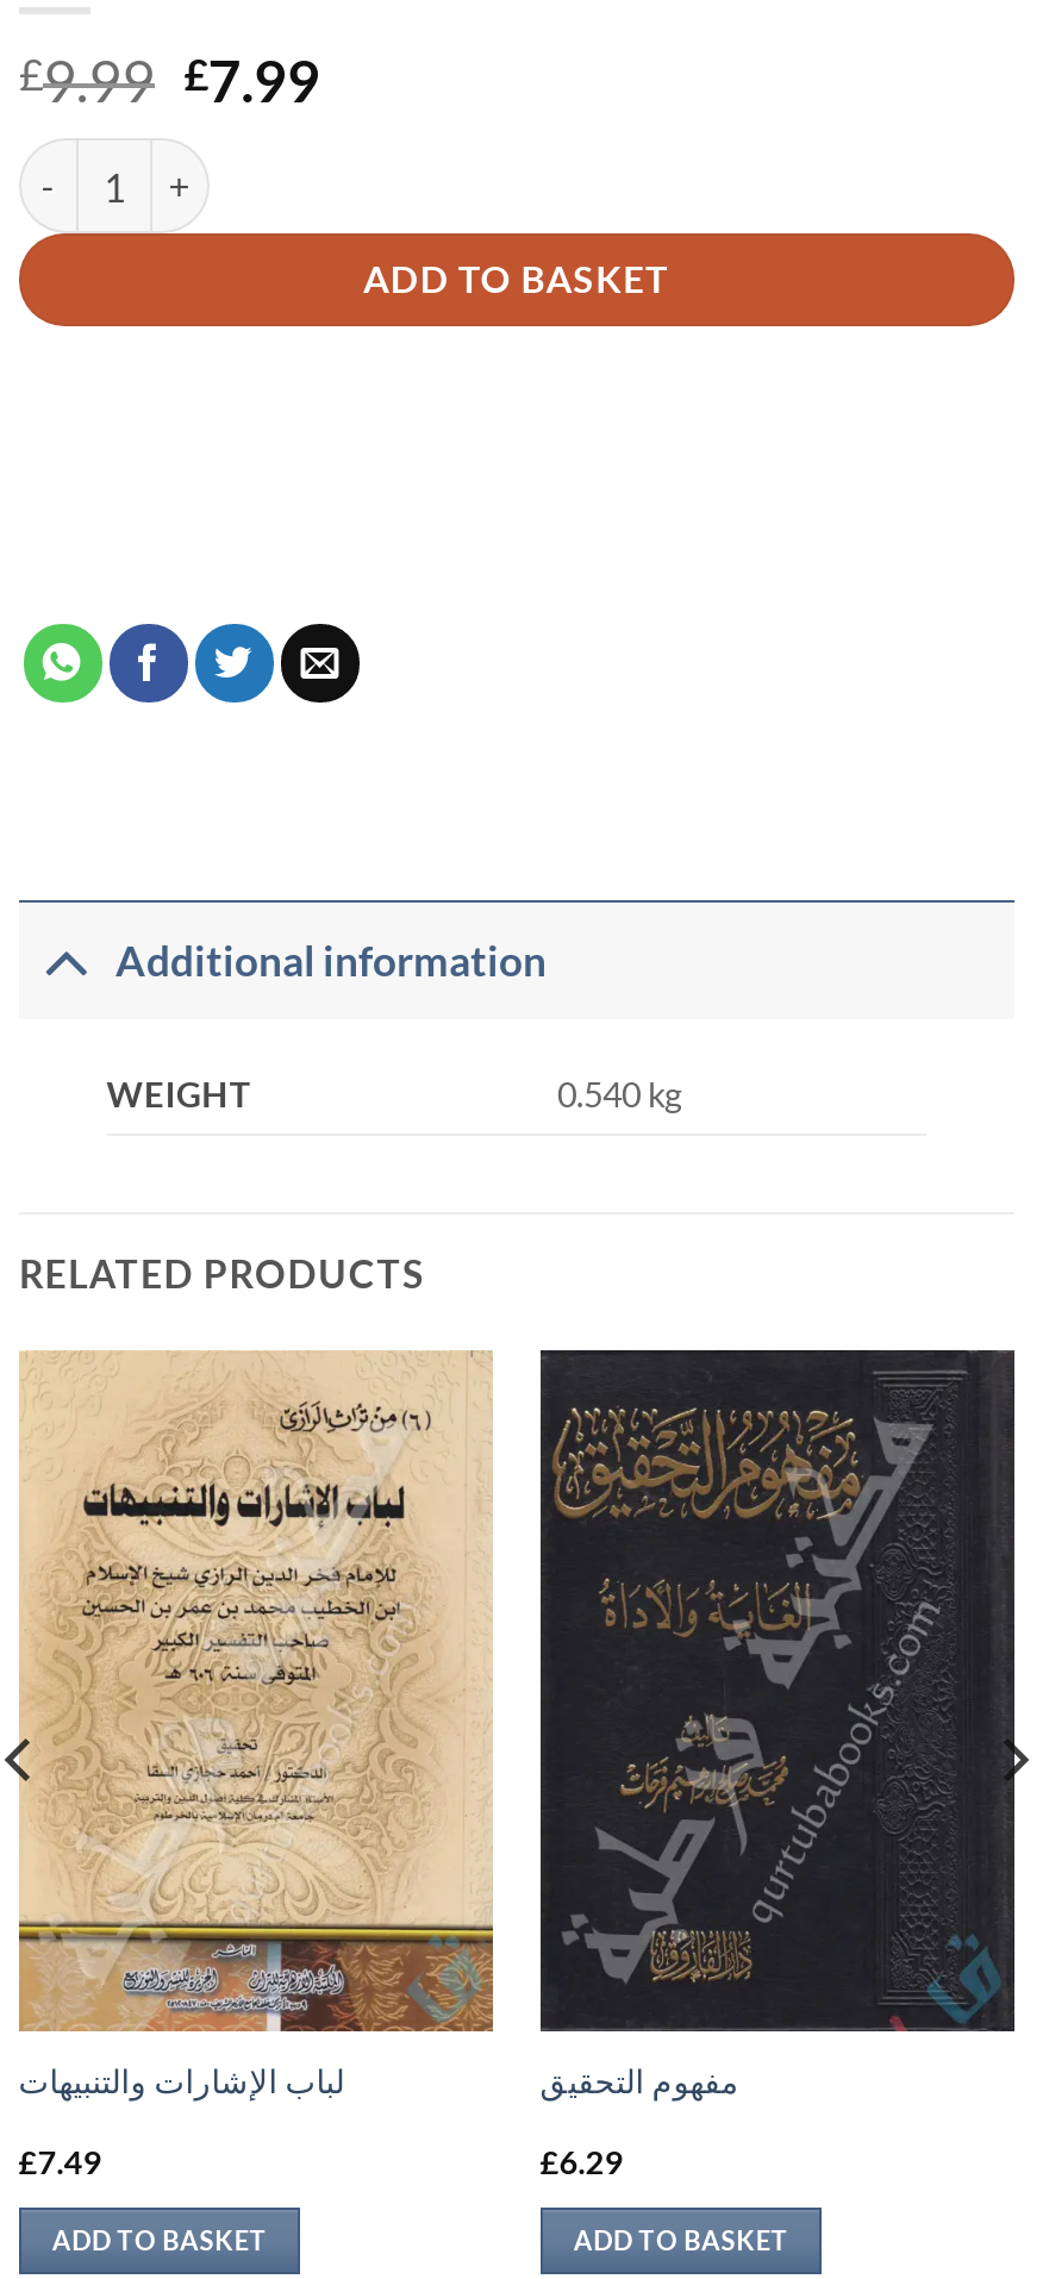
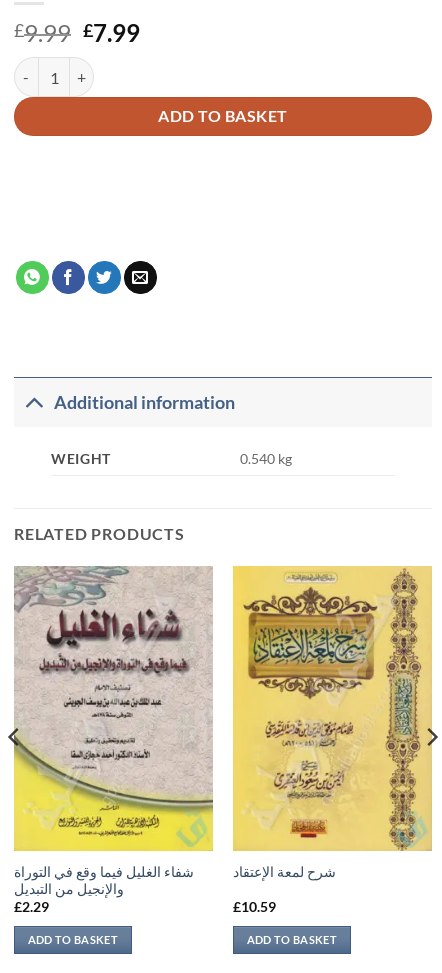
[17,1350,495,2181] [image] | لباب الإشارات والتنبيهات | £7.49 -> [13,565,214,915] [image] | شفاء الغليل فيما وقع في التوراة | والإنجيل من التبديل | £2.29
[538,1348,1017,2099] [image] | مفهوم التحقيق -> [232,565,433,880] [image] | شرح لمعة الإعتقاد
[540,2143,623,2181] £6.29 -> [233,899,276,915] £10.59

